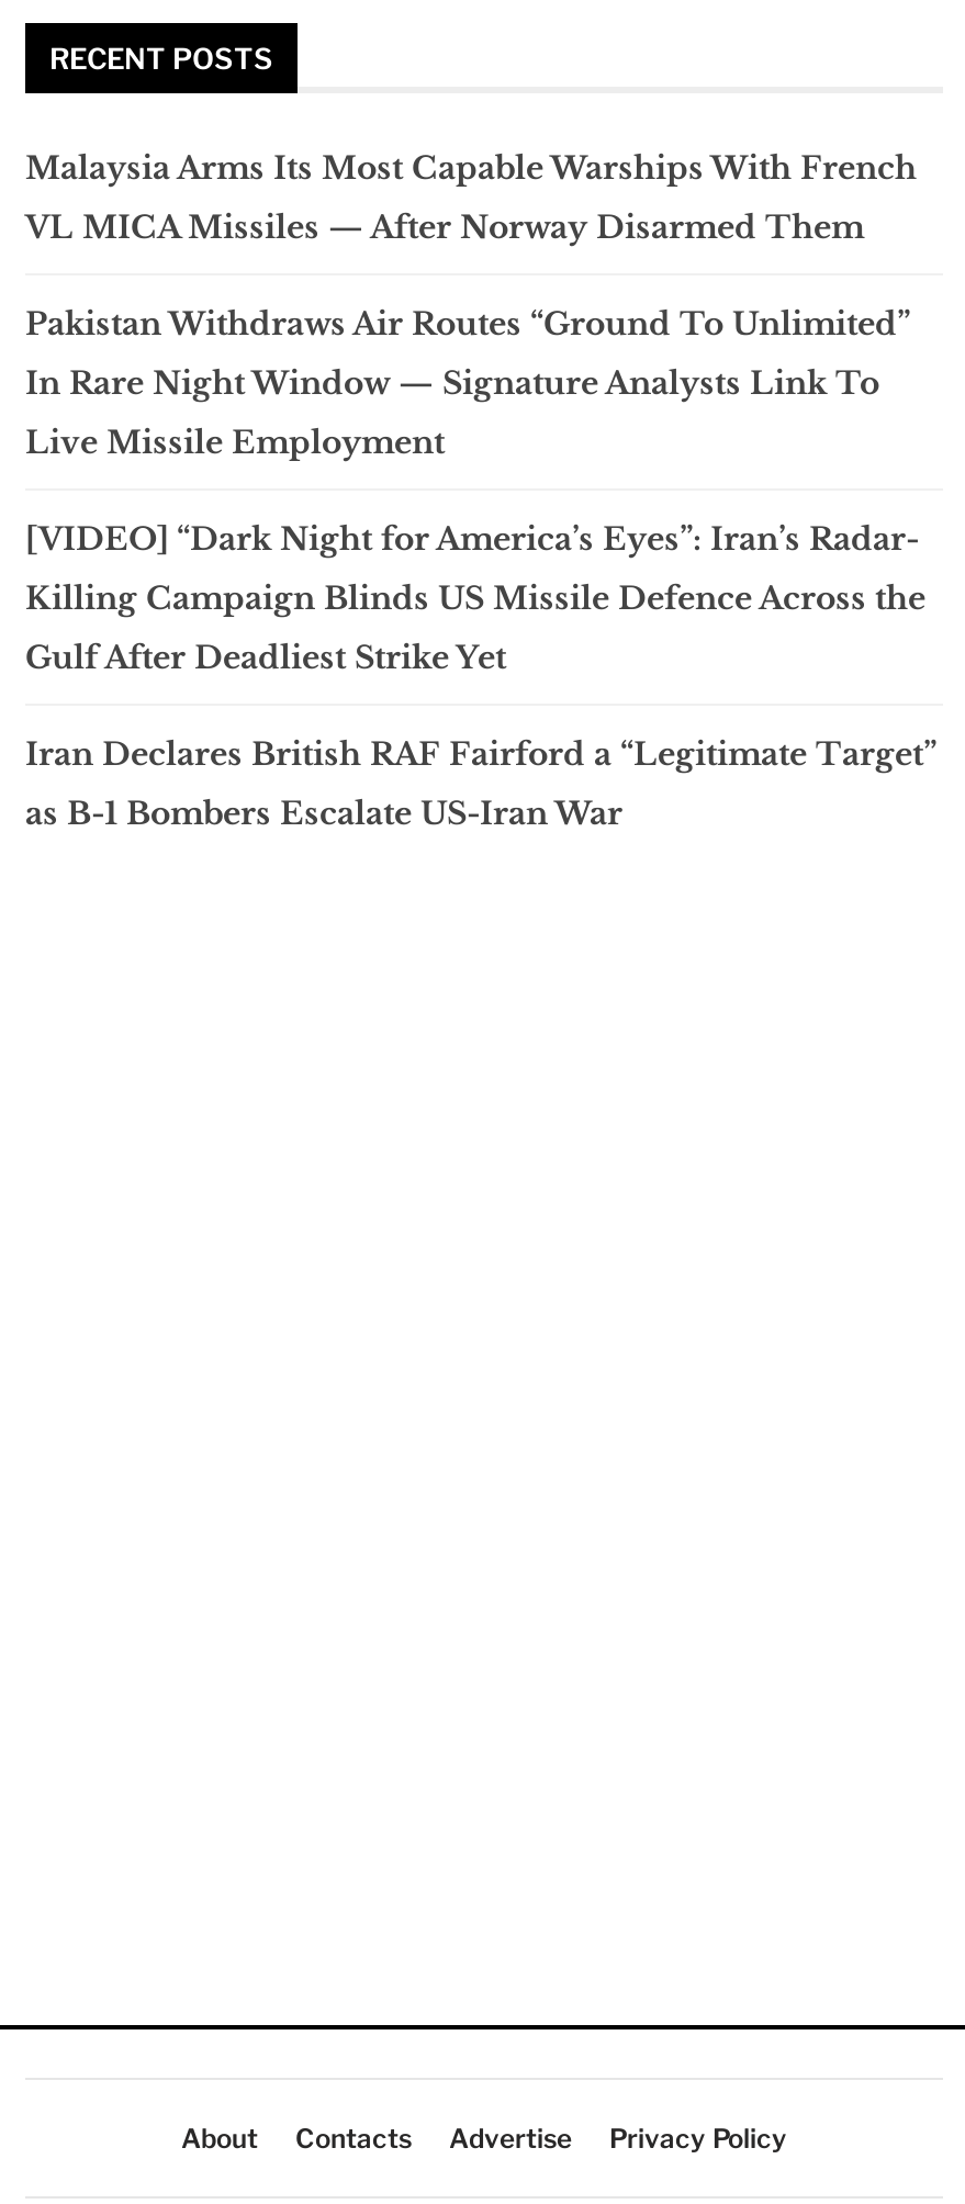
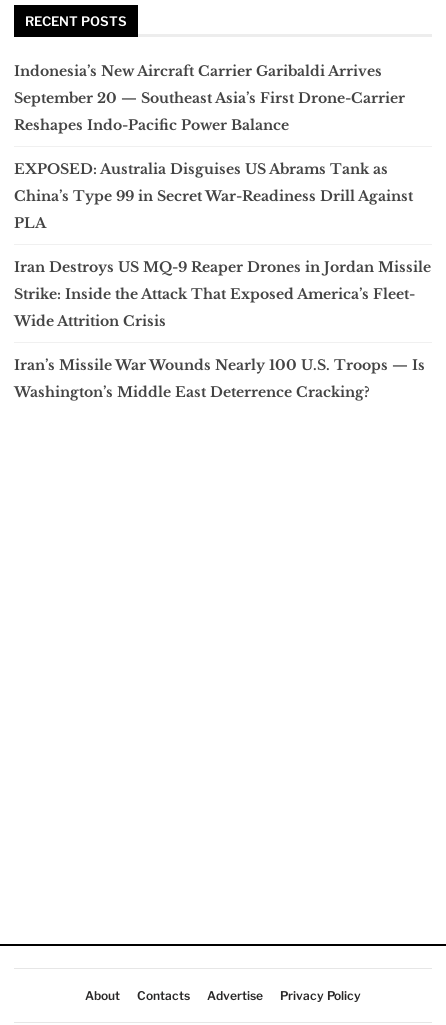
[25,148,936,832] Malaysia Arms Its Most Capable Warships With French | VL MICA Missiles — After Norway Disarmed Them | Pakistan Withdraws Air Routes “Ground To Unlimited” | In Rare Night Window — Signature Analysts Link To | Live Missile Employment | [VIDEO] “Dark Night for America’s Eyes”: Iran’s Radar- | Killing Campaign Blinds US Missile Defence Across the | Gulf After Deadliest Strike Yet | Iran Declares British RAF Fairford a “Legitimate Target” | as B-1 Bombers Escalate US-Iran War -> [14,62,431,401] Indonesia’s New Aircraft Carrier Garibaldi Arrives | September 20 — Southeast Asia’s First Drone-Carrier | Reshapes Indo-Pacific Power Balance | EXPOSED: Australia Disguises US Abrams Tank as | China’s Type 99 in Secret War-Readiness Drill Against | PLA | Iran Destroys US MQ-9 Reaper Drones in Jordan Missile | Strike: Inside the Attack That Exposed America’s Fleet- | Wide Attrition Crisis | Iran’s Missile War Wounds Nearly 100 U.S. Troops — Is | Washington’s Middle East Deterrence Cracking?

